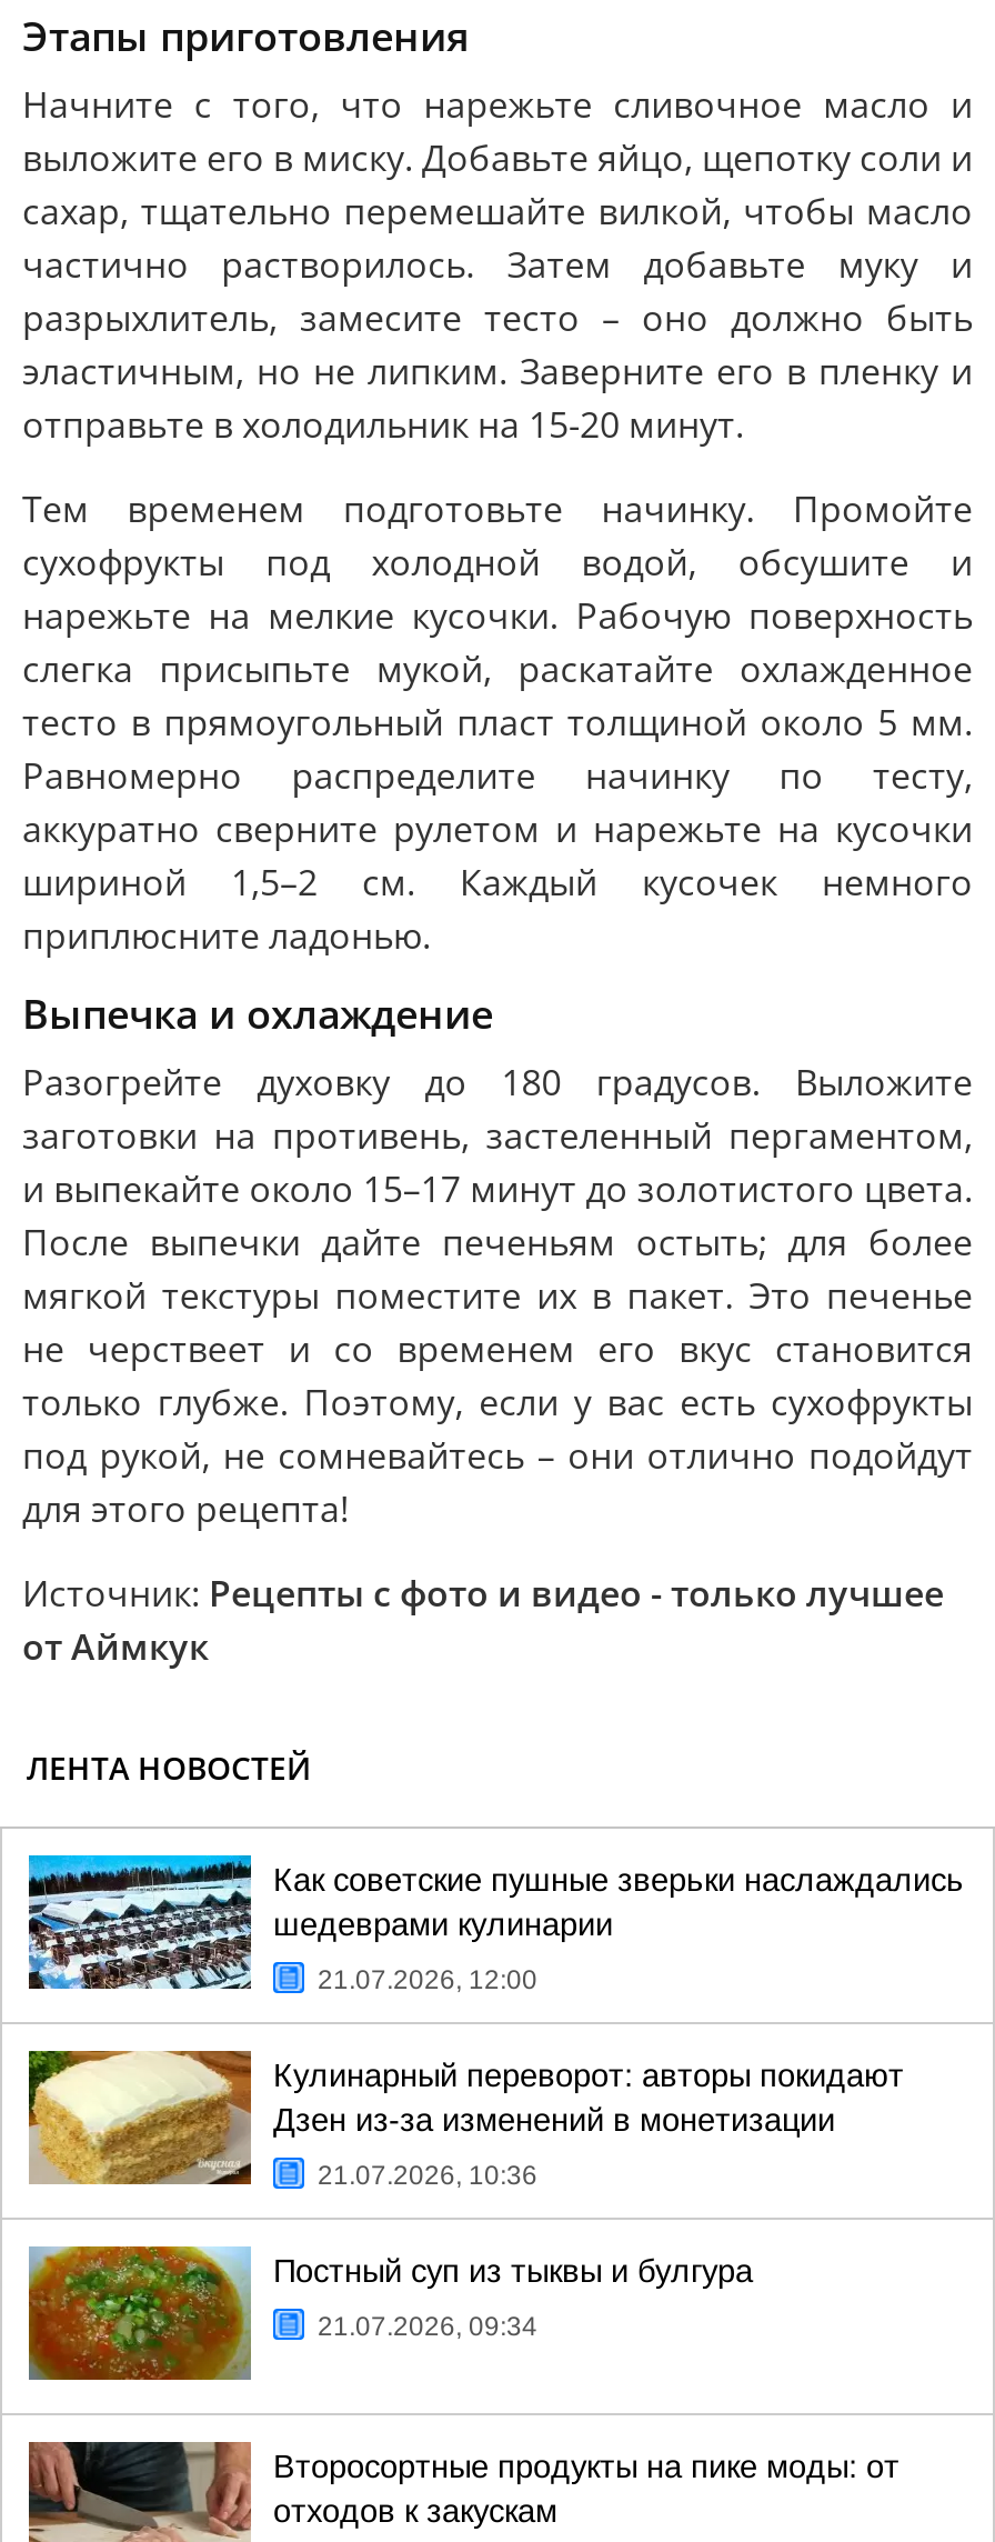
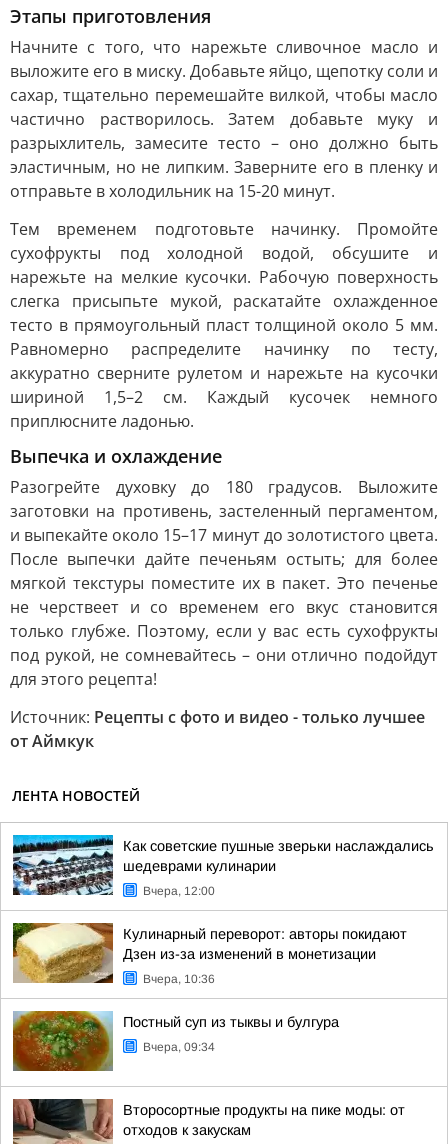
[318,1964,537,1995] 21.07.2026, 12:00 -> [143,884,215,898] Вчера, 12:00
[318,2160,537,2191] 21.07.2026, 10:36 -> [143,972,215,986] Вчера, 10:36
[318,2311,537,2342] 21.07.2026, 09:34 -> [143,1040,215,1054] Вчера, 09:34

